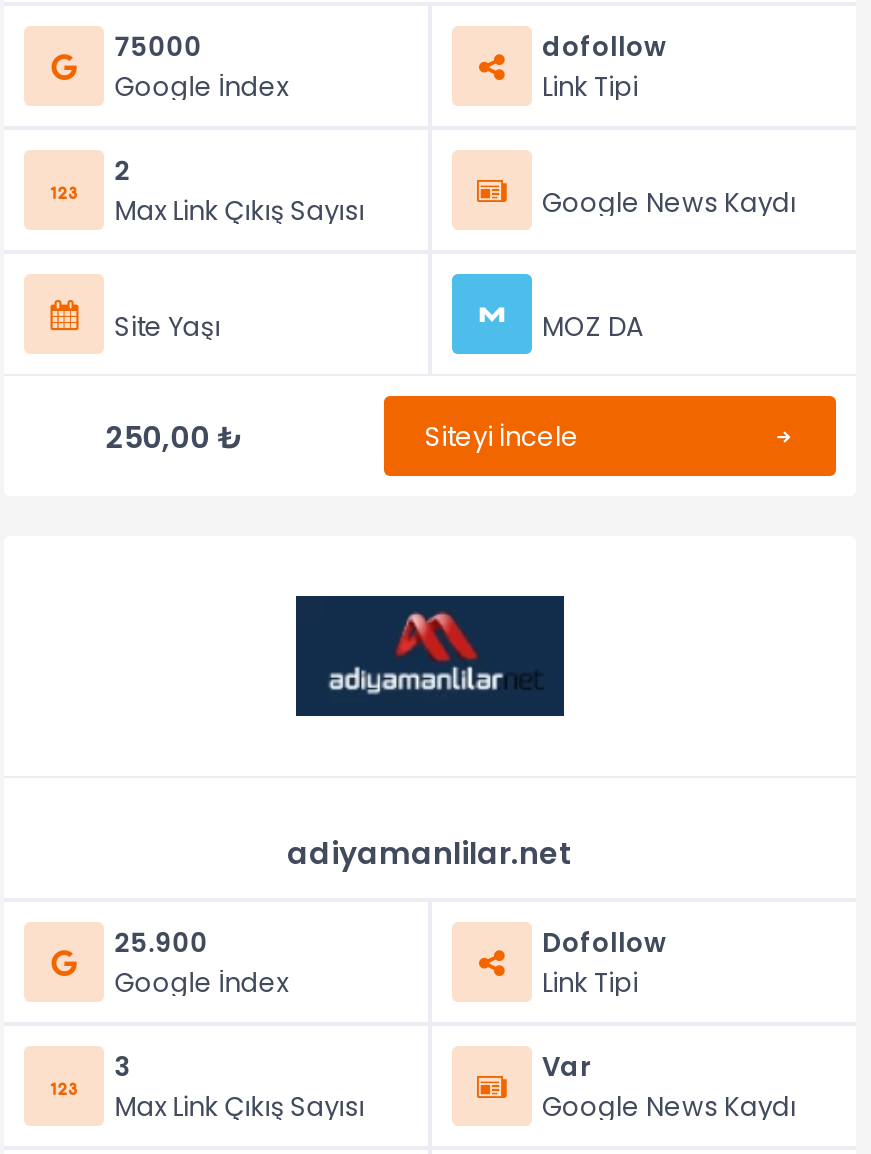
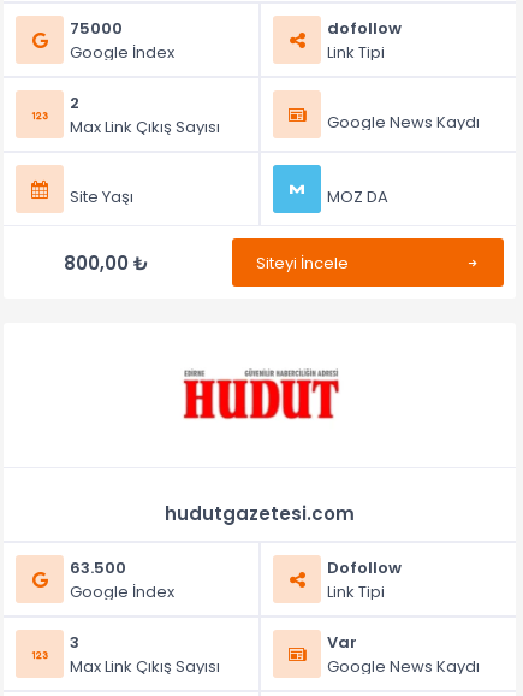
[106,415,244,457] 250,00 ₺ -> [63,250,149,275] 800,00 ₺
[294,594,566,718] [image] -> [179,359,340,431] [image]
[287,832,573,874] adiyamanlilar.net -> [165,501,355,526] hudutgazetesi.com
[114,923,208,961] 25.900 -> [70,556,126,579] 63.500

